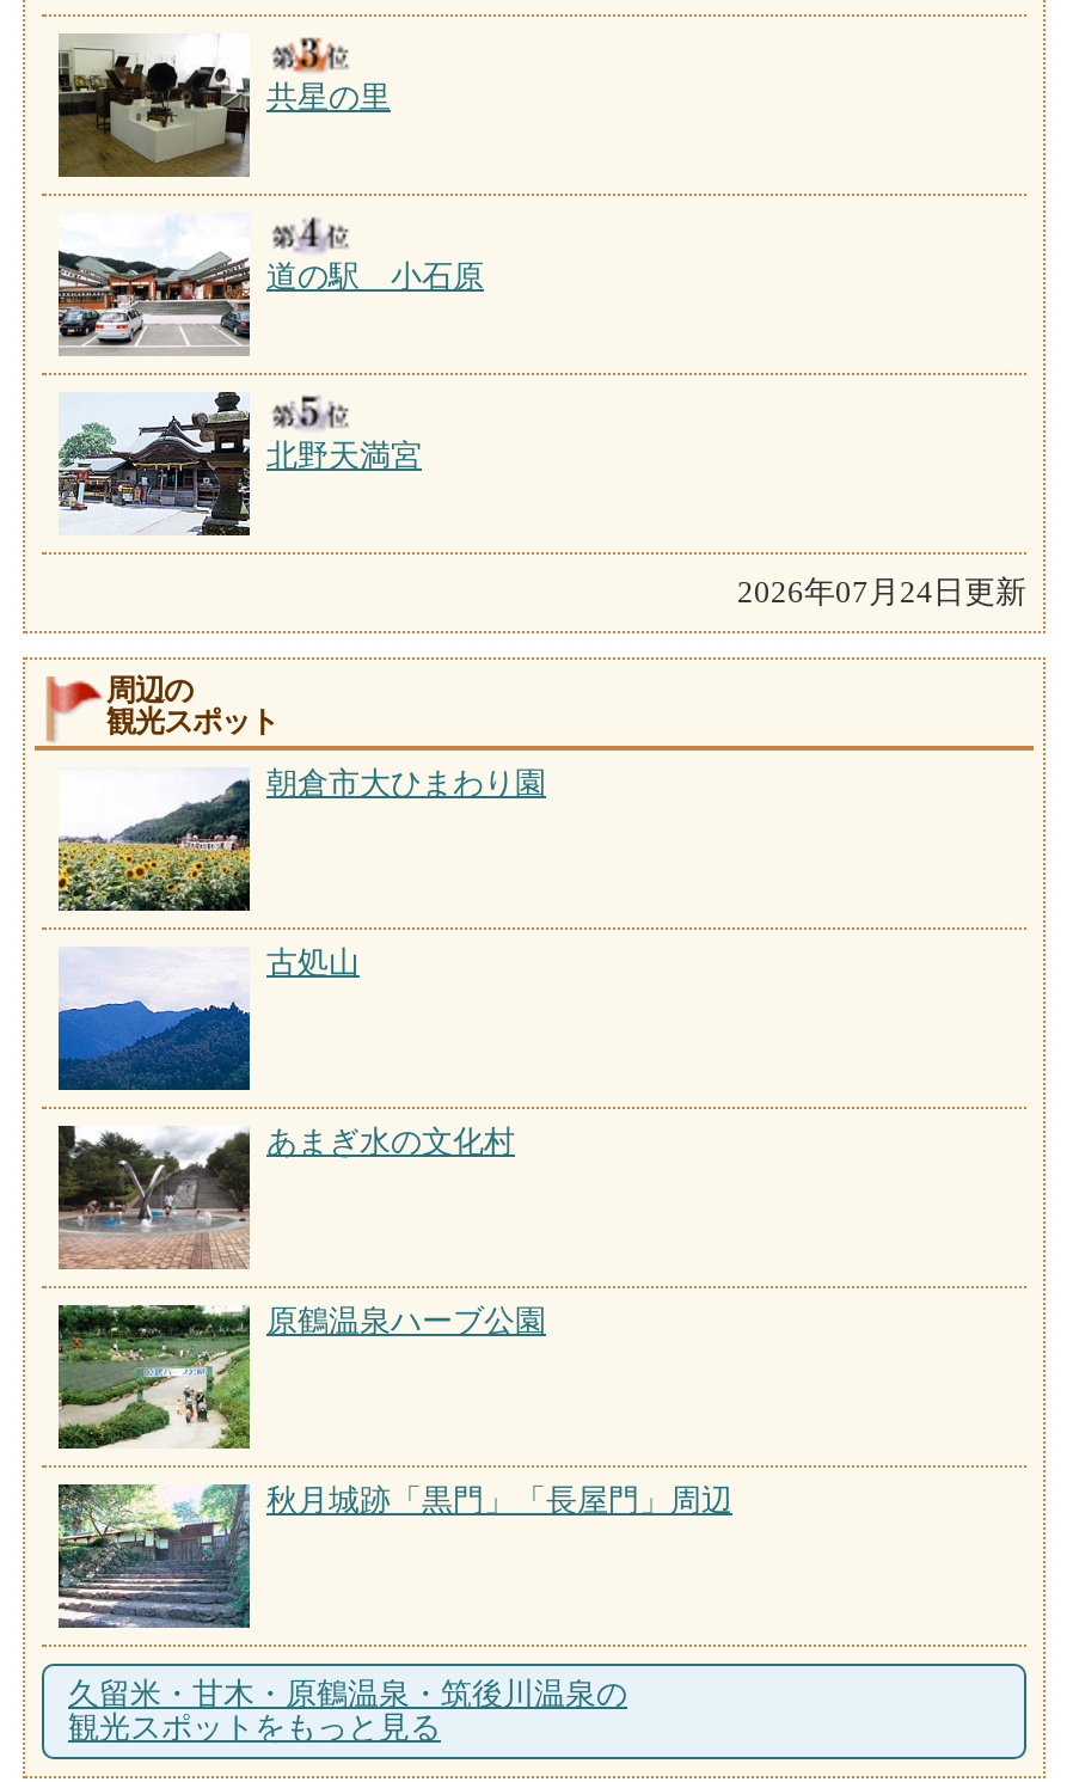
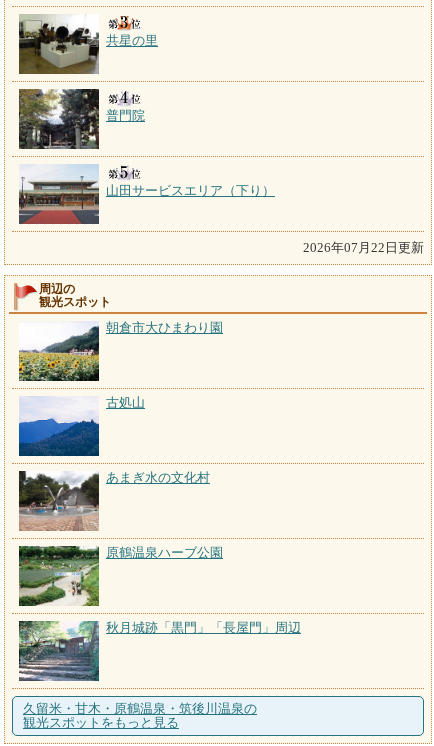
[59,213,484,354] [image] | 道の駅 小石原 -> [18,88,145,149] [image] | 普門院
[59,390,422,535] [image] | 北野天満宮 -> [18,164,275,225] [image] | 山田サービスエリア（下り）
[737,575,1026,611] 2026年07月24日更新 -> [303,240,424,255] 2026年07月22日更新

